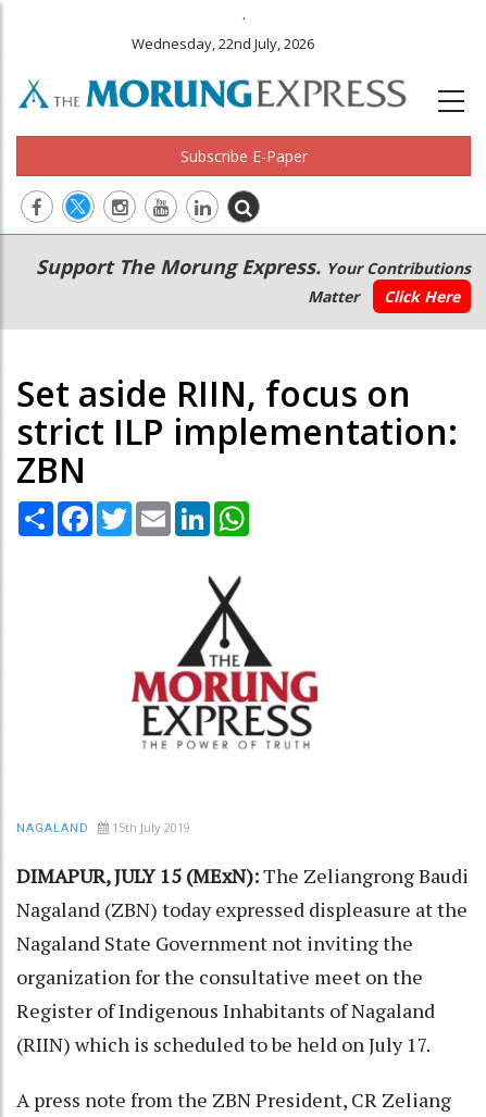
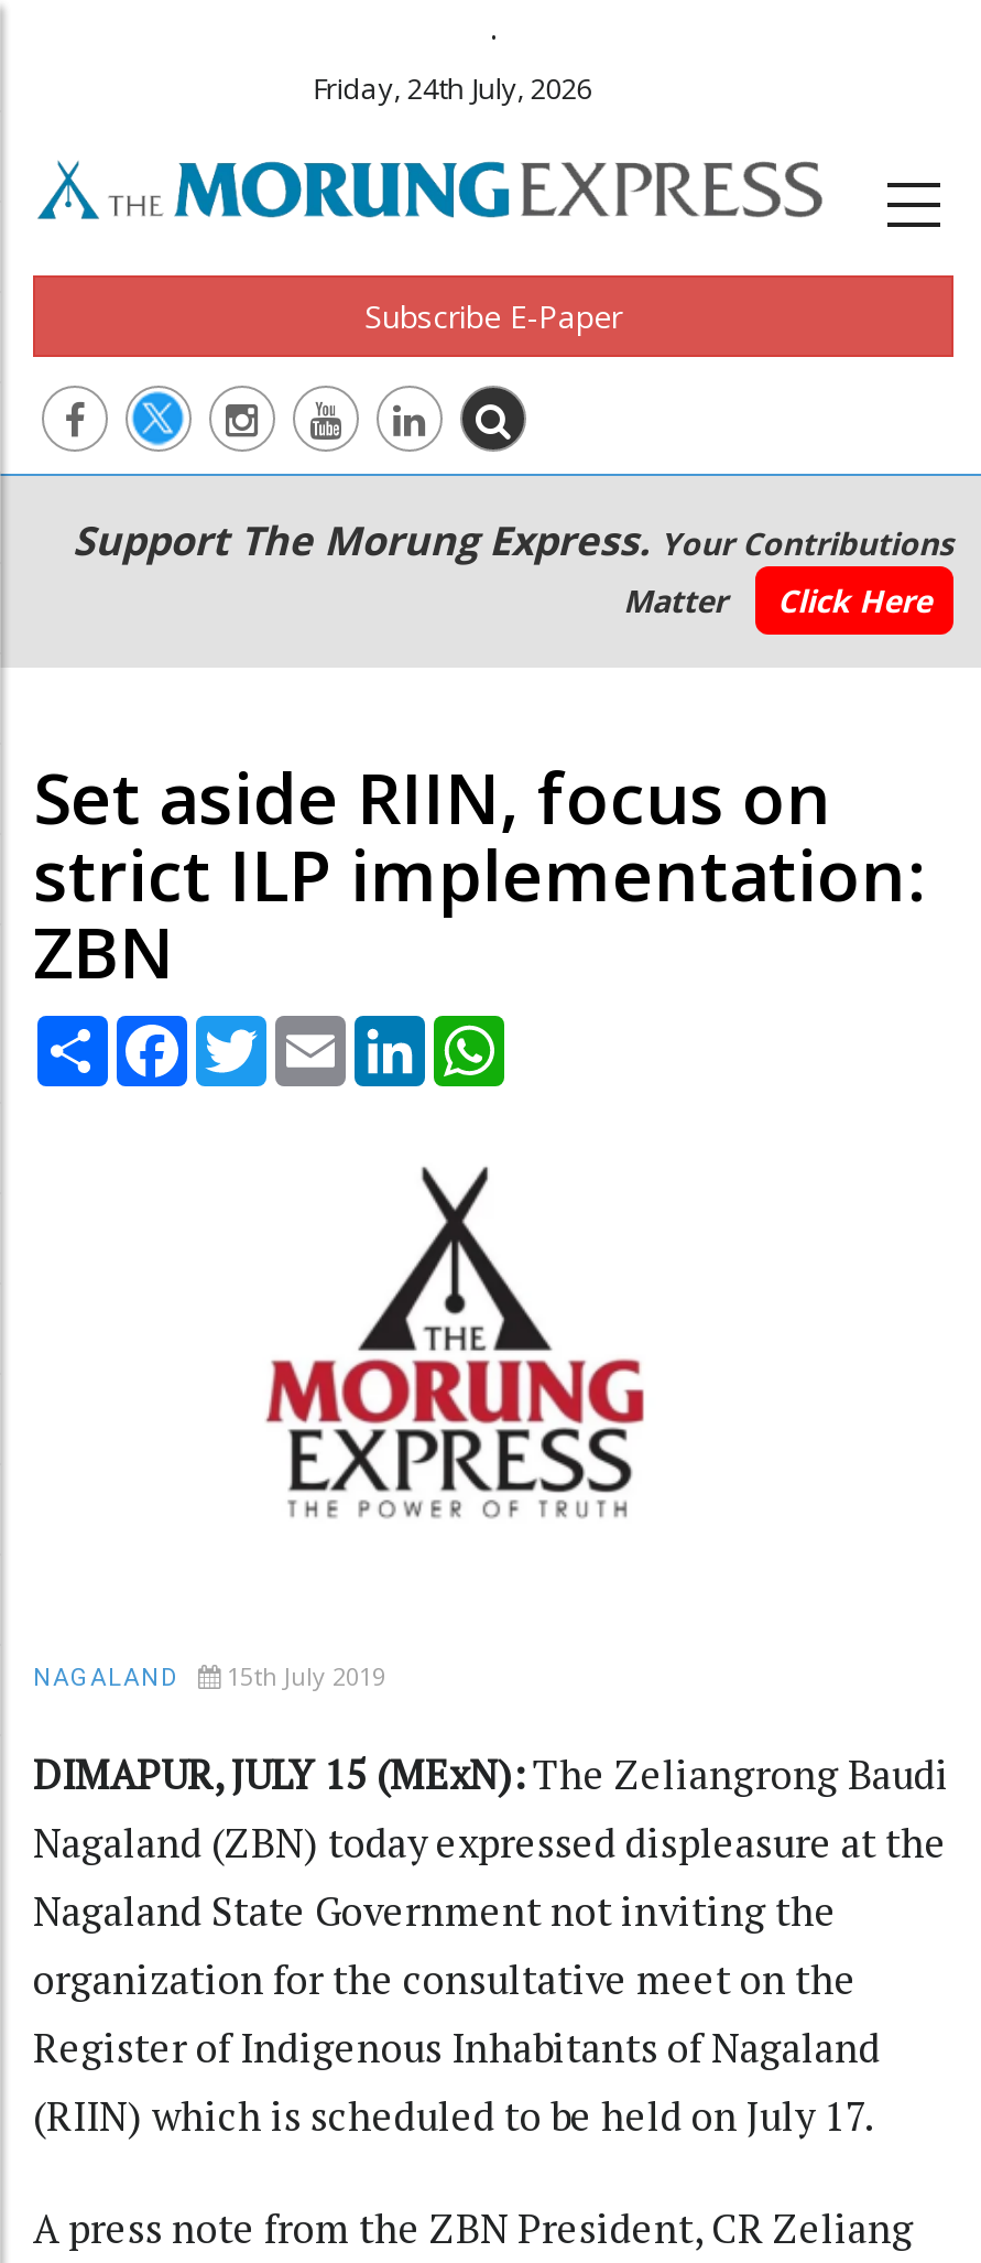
[132,34,315,53] Wednesday, 22nd July, 2026 -> [312,68,592,108] Friday, 24th July, 2026

